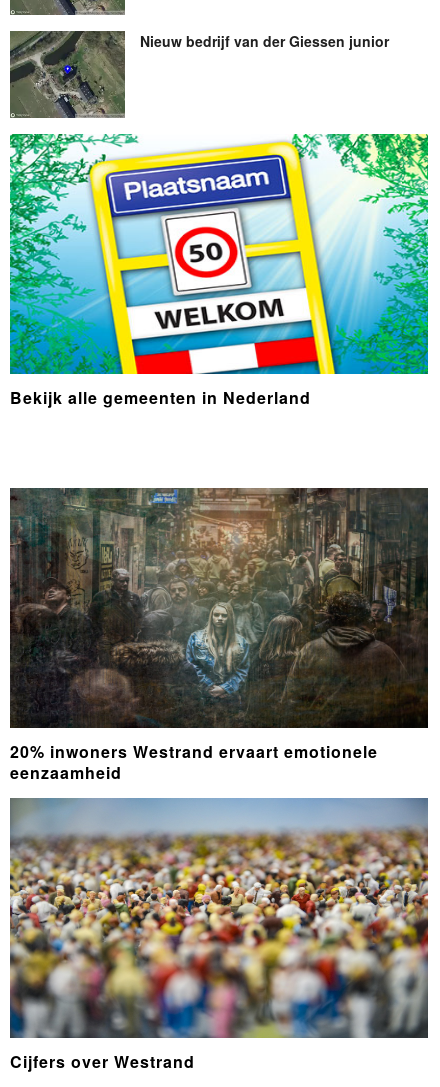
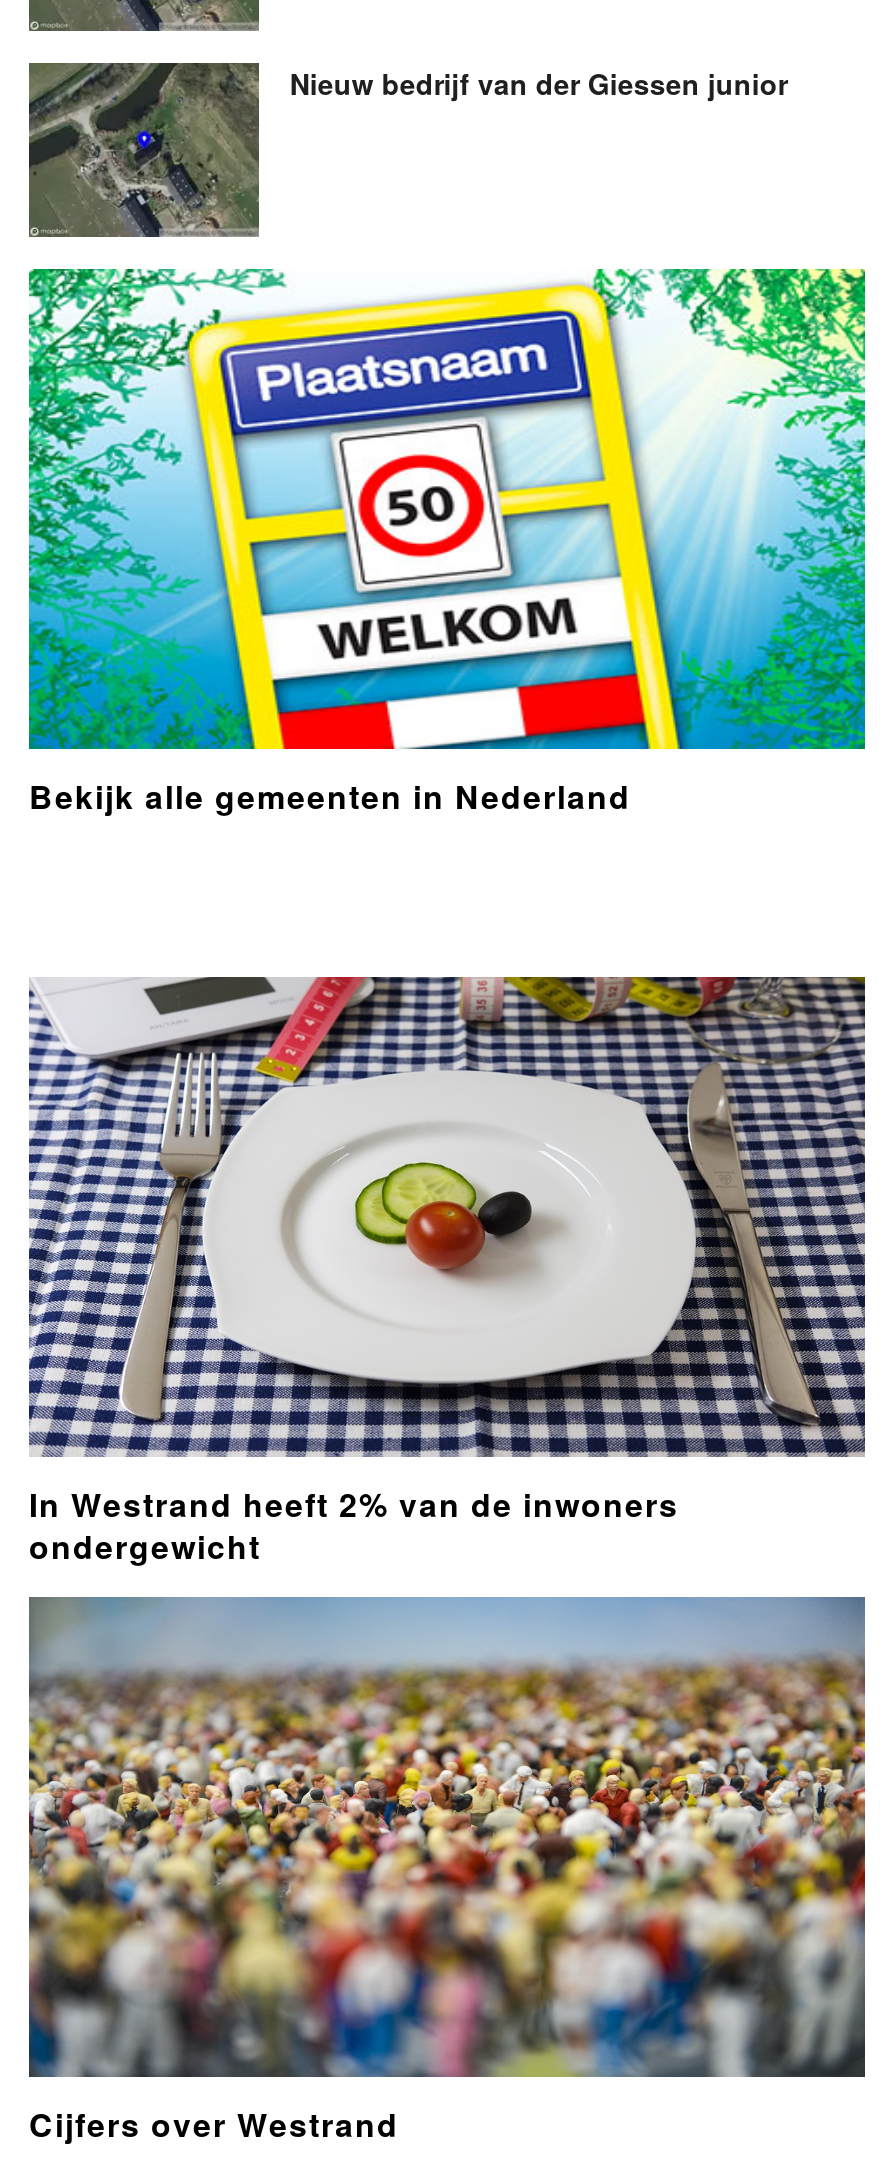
[9,487,429,784] [image] | 20% inwoners Westrand ervaart emotionele | eenzaamheid -> [27,974,867,1568] [image] | In Westrand heeft 2% van de inwoners | ondergewicht

